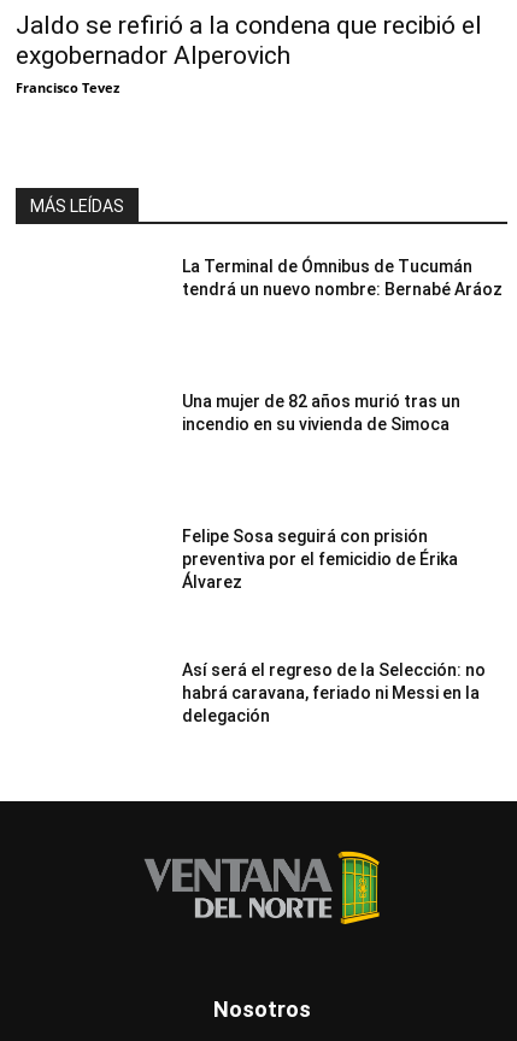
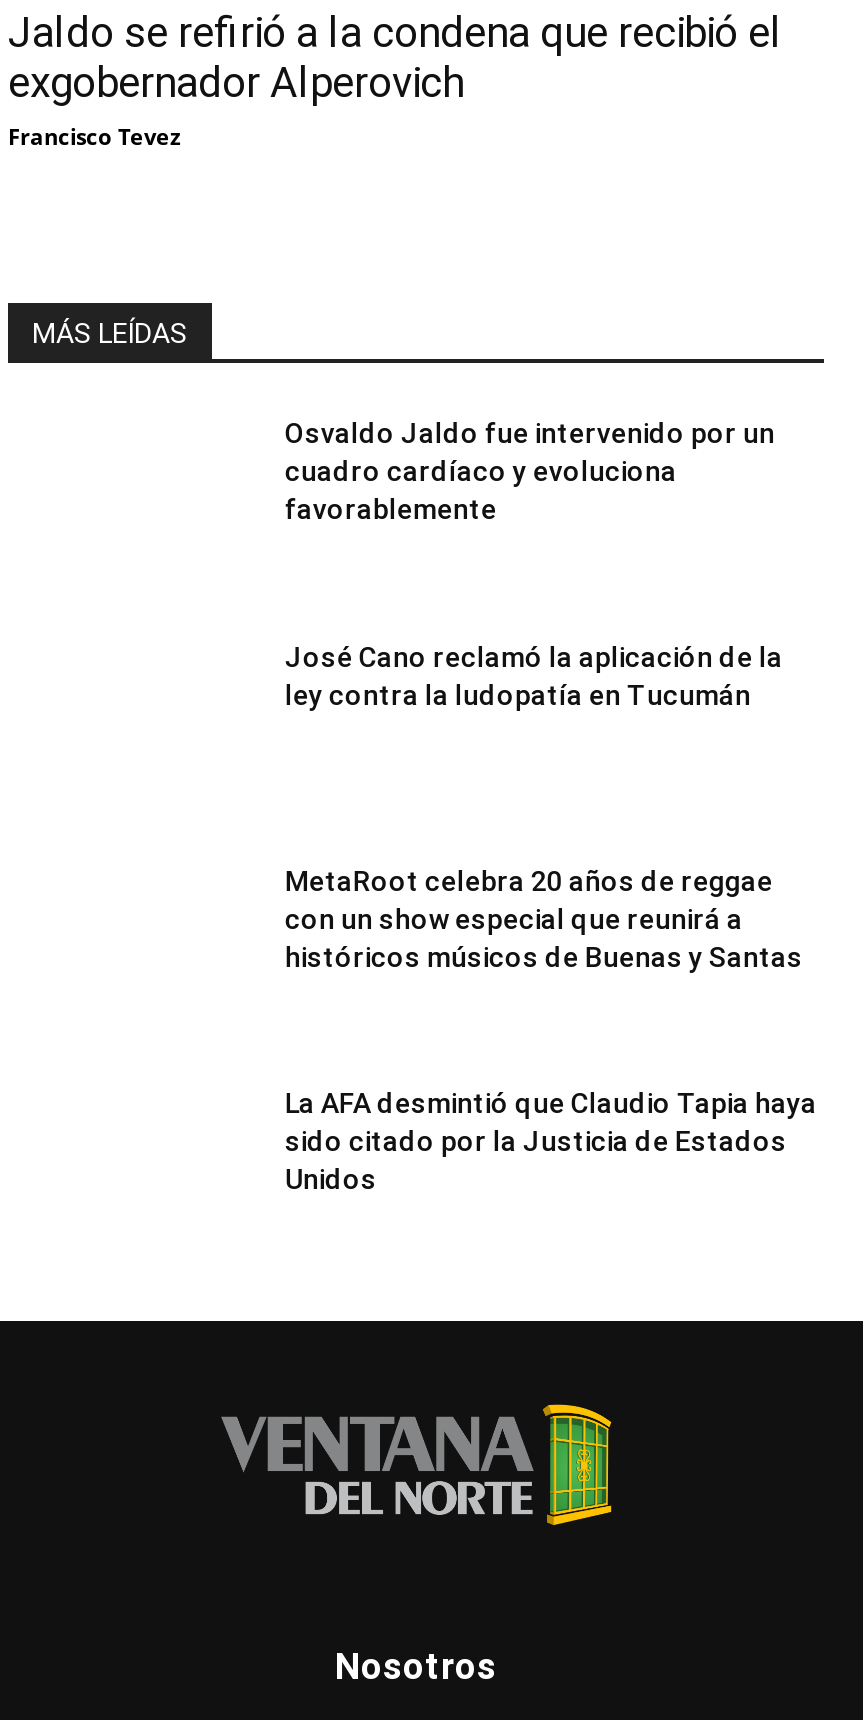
[182,257,503,299] La Terminal de Ómnibus de Tucumán | tendrá un nuevo nombre: Bernabé Aráoz -> [285,418,775,526] Osvaldo Jaldo fue intervenido por un | cuadro cardíaco y evoluciona | favorablemente
[182,392,461,434] Una mujer de 82 años murió tras un | incendio en su vivienda de Simoca -> [285,641,783,711] José Cano reclamó la aplicación de la | ley contra la ludopatía en Tucumán
[182,526,458,591] Felipe Sosa seguirá con prisión | preventiva por el femicidio de Érika | Álvarez -> [285,864,803,972] MetaRoot celebra 20 años de reggae | con un show especial que reunirá a | históricos músicos de Buenas y Santas
[182,661,486,726] Así será el regreso de la Selección: no | habrá caravana, feriado ni Messi en la | delegación -> [285,1088,817,1196] La AFA desmintió que Claudio Tapia haya | sido citado por la Justicia de Estados | Unidos

